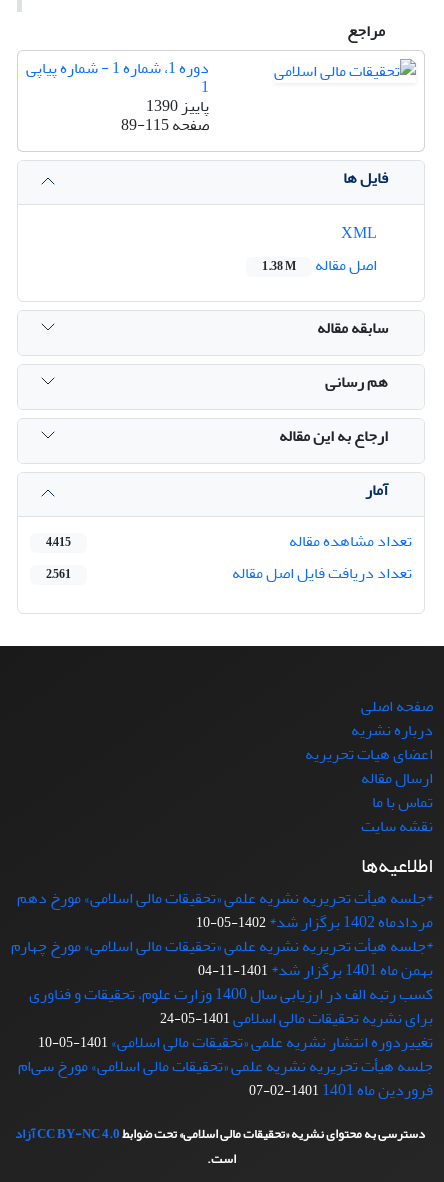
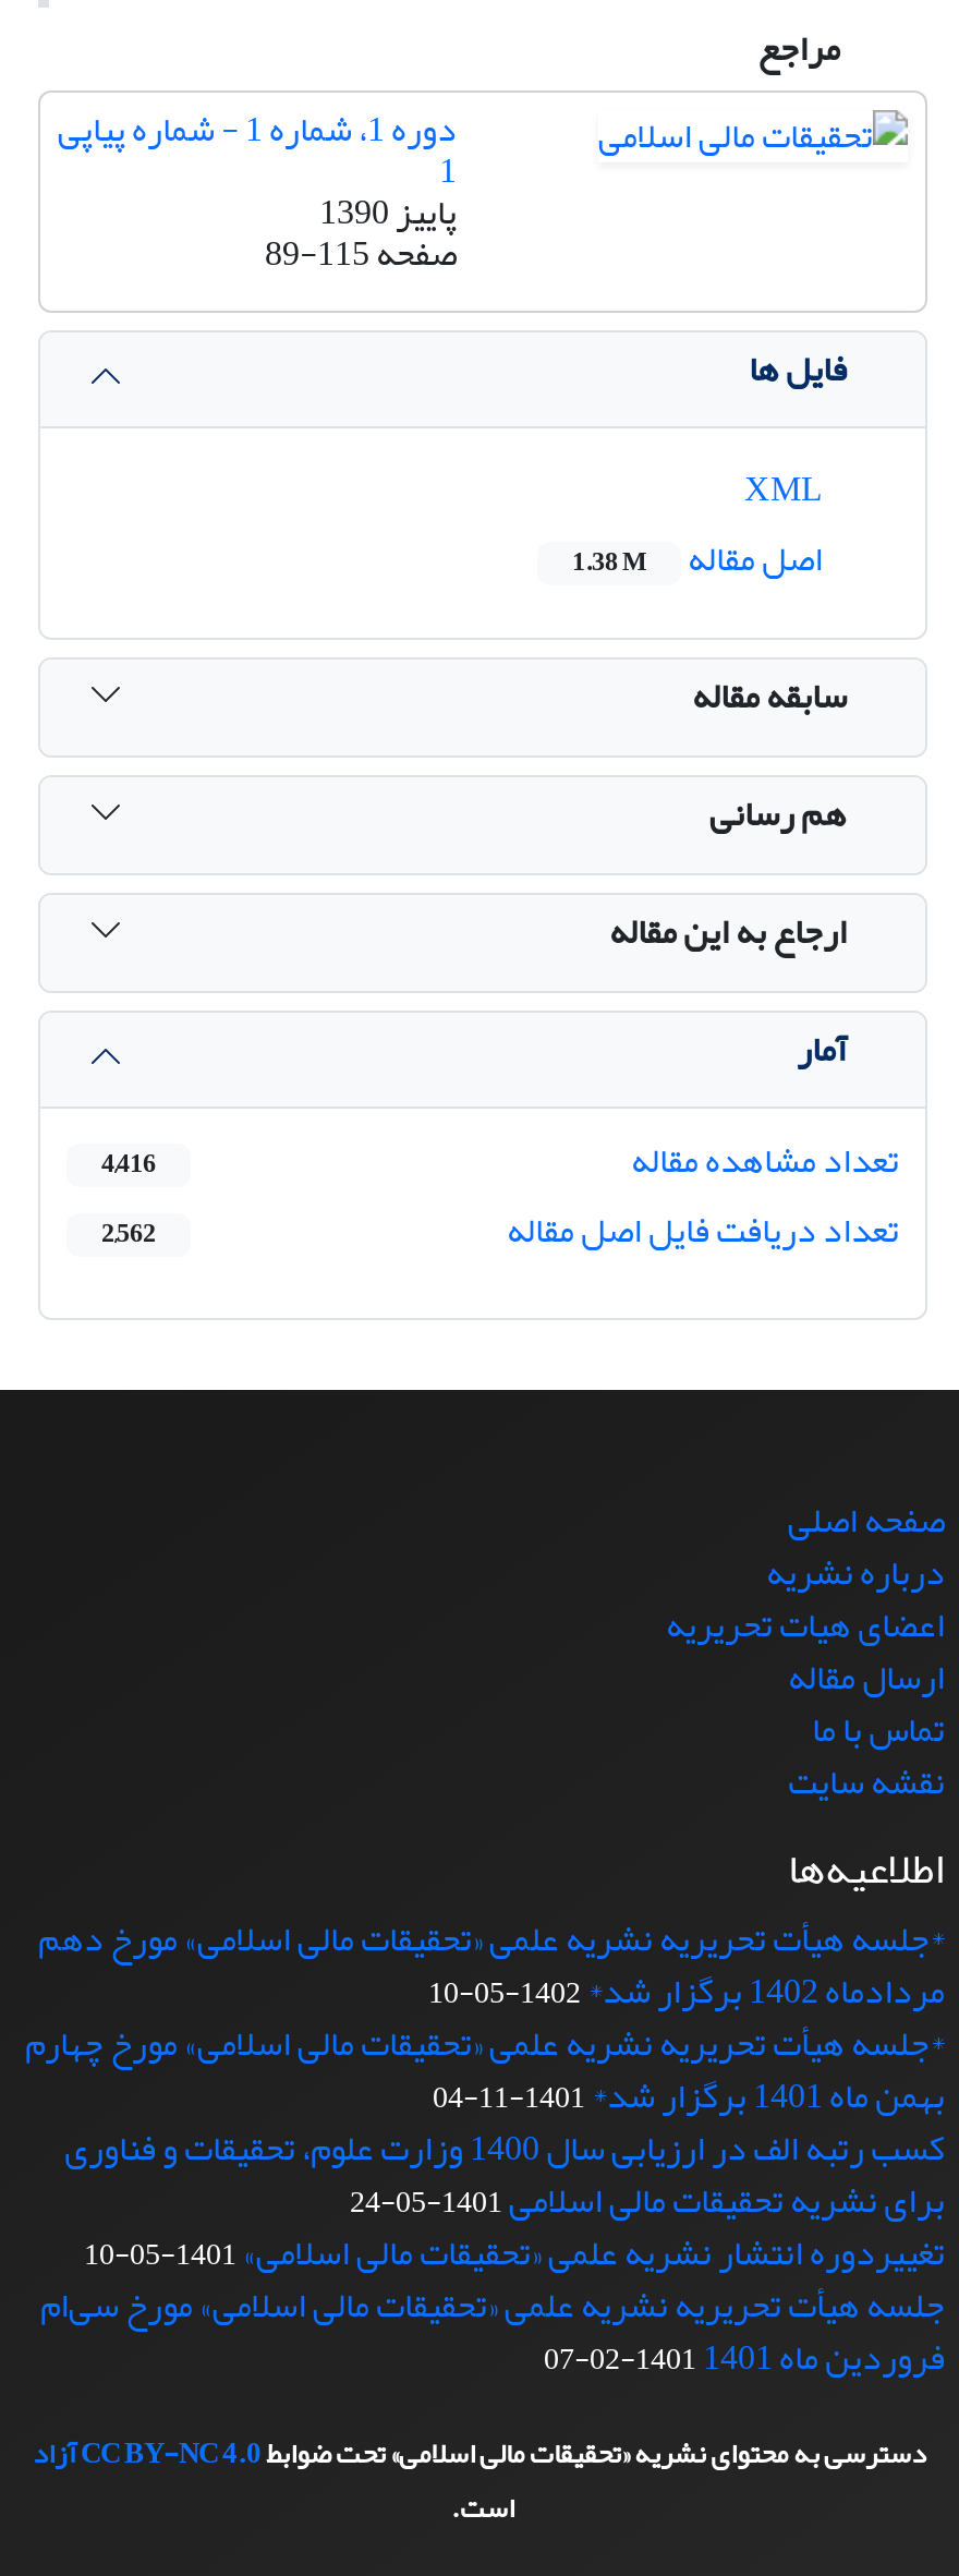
[46,531,71,554] 4,415 -> [101,1139,156,1189] 4,416
[46,563,71,586] 2,561 -> [101,1209,156,1259] 2,562

